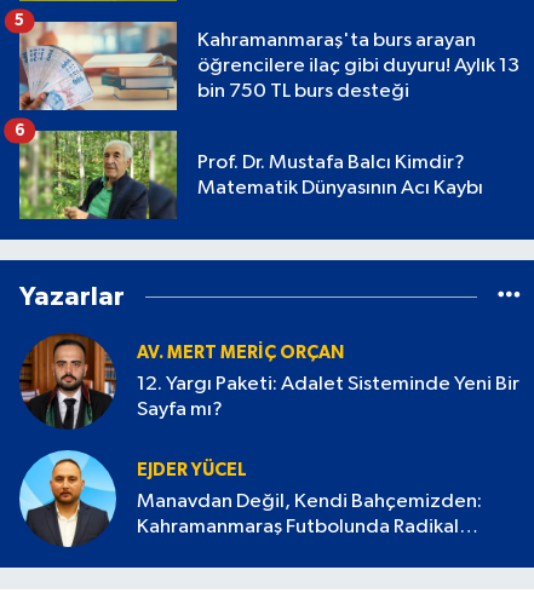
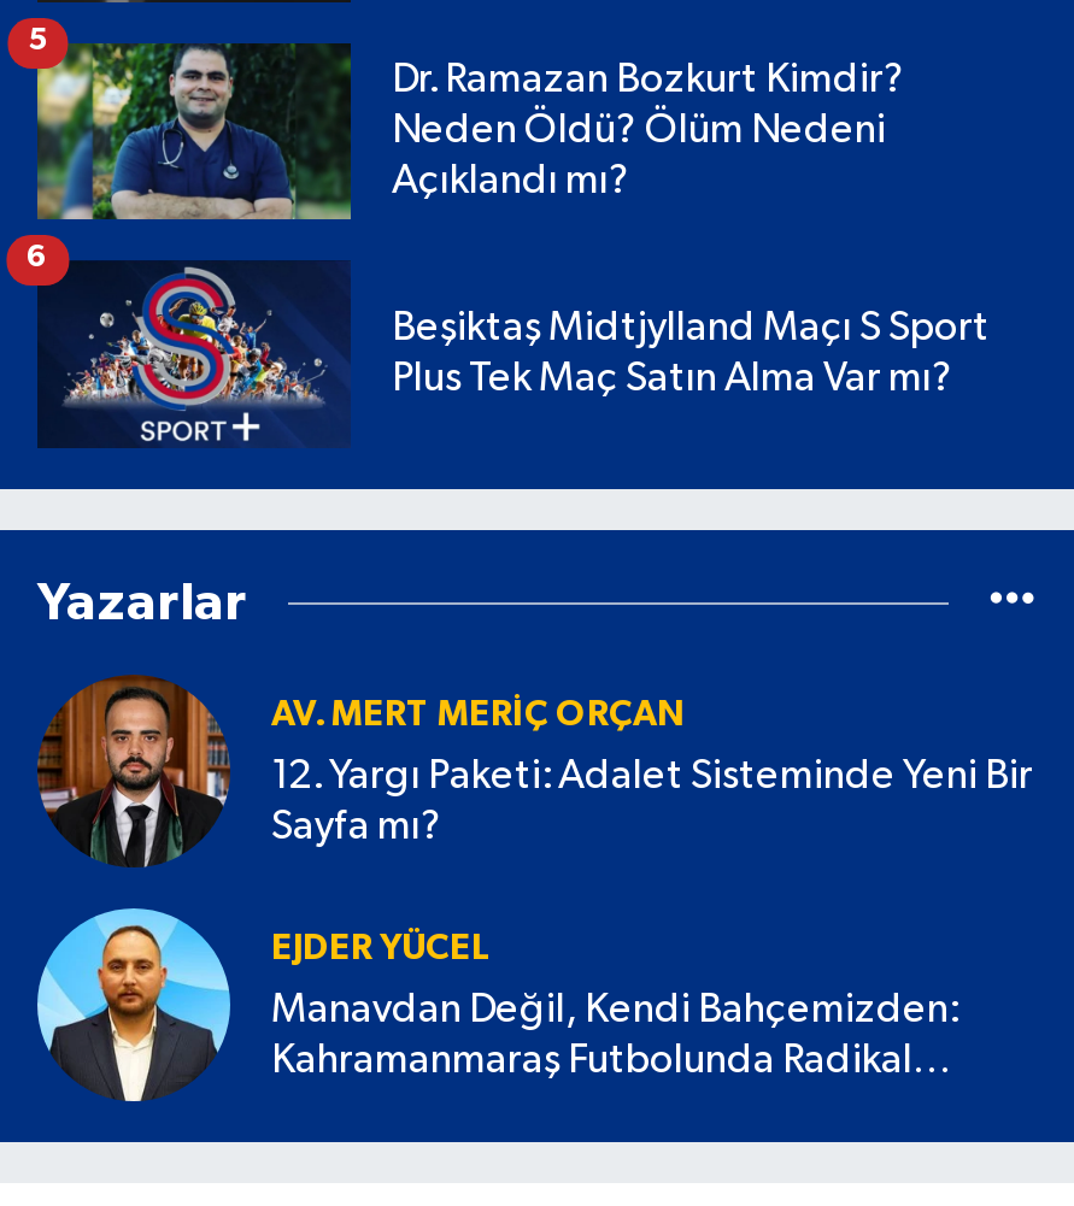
[19,21,519,111] [image] | Kahramanmaraş'ta burs arayan | öğrencilere ilaç gibi duyuru! Aylık 13 | bin 750 TL burs desteği -> [37,41,905,222] [image] | Dr. Ramazan Bozkurt Kimdir? | Neden Öldü? Ölüm Nedeni | Açıklandı mı?
[18,129,483,220] [image] | Prof. Dr. Mustafa Balcı Kimdir? | Matematik Dünyasının Acı Kaybı -> [37,260,990,448] [image] | Beşiktaş Midtjylland Maçı S Sport | Plus Tek Maç Satın Alma Var mı?

